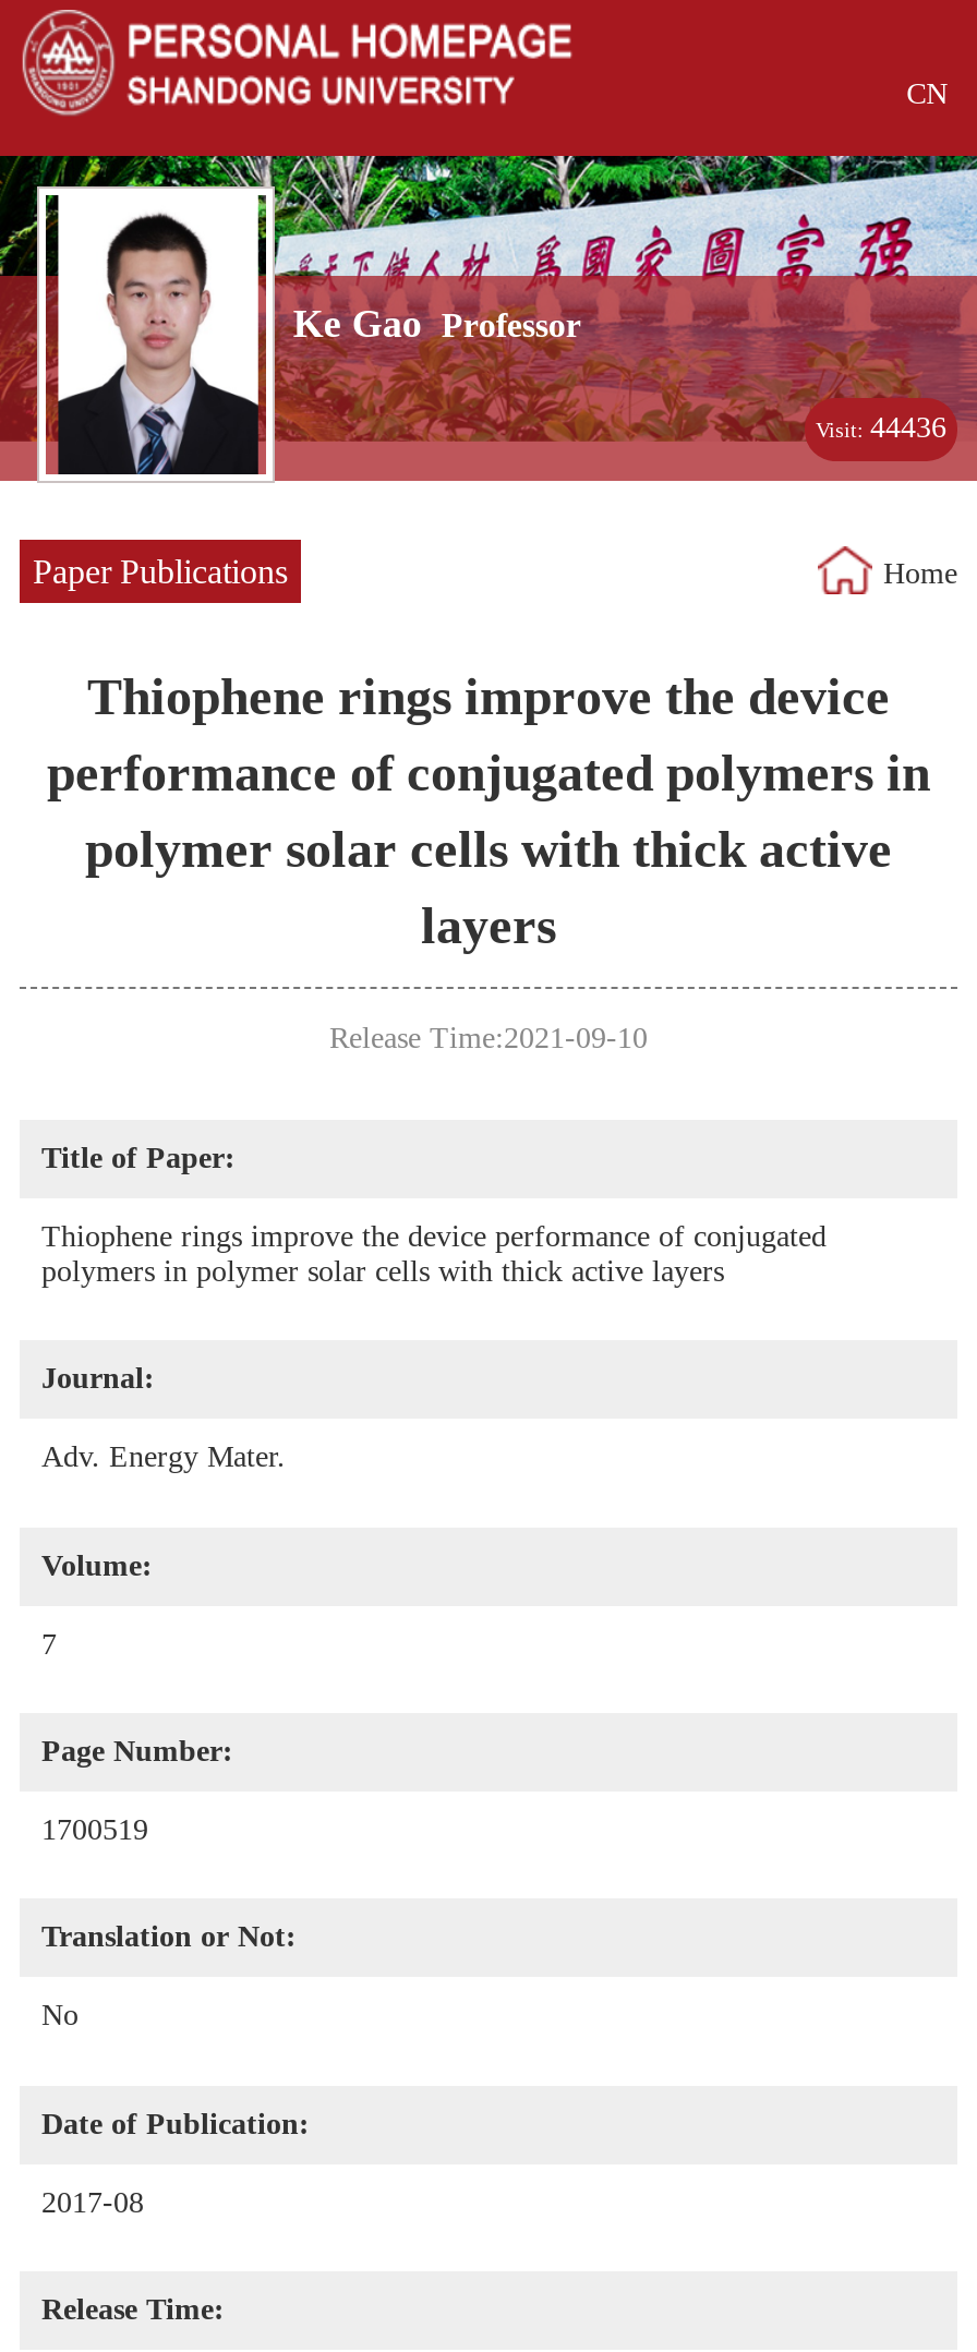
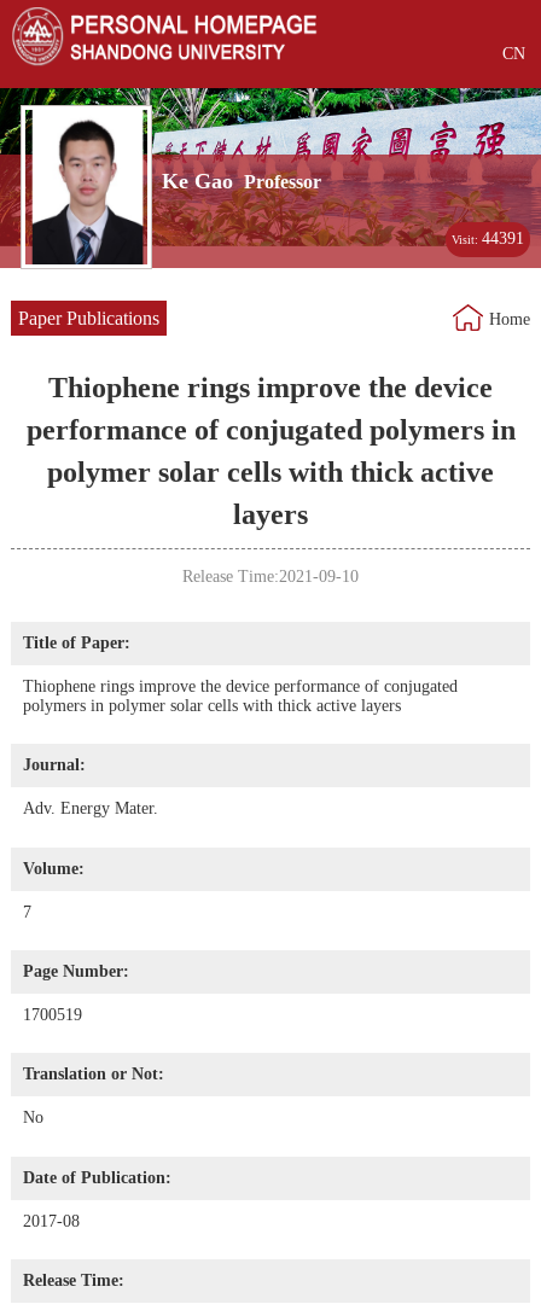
[816,411,946,444] Visit: 44436 -> [452,229,524,248] Visit: 44391

